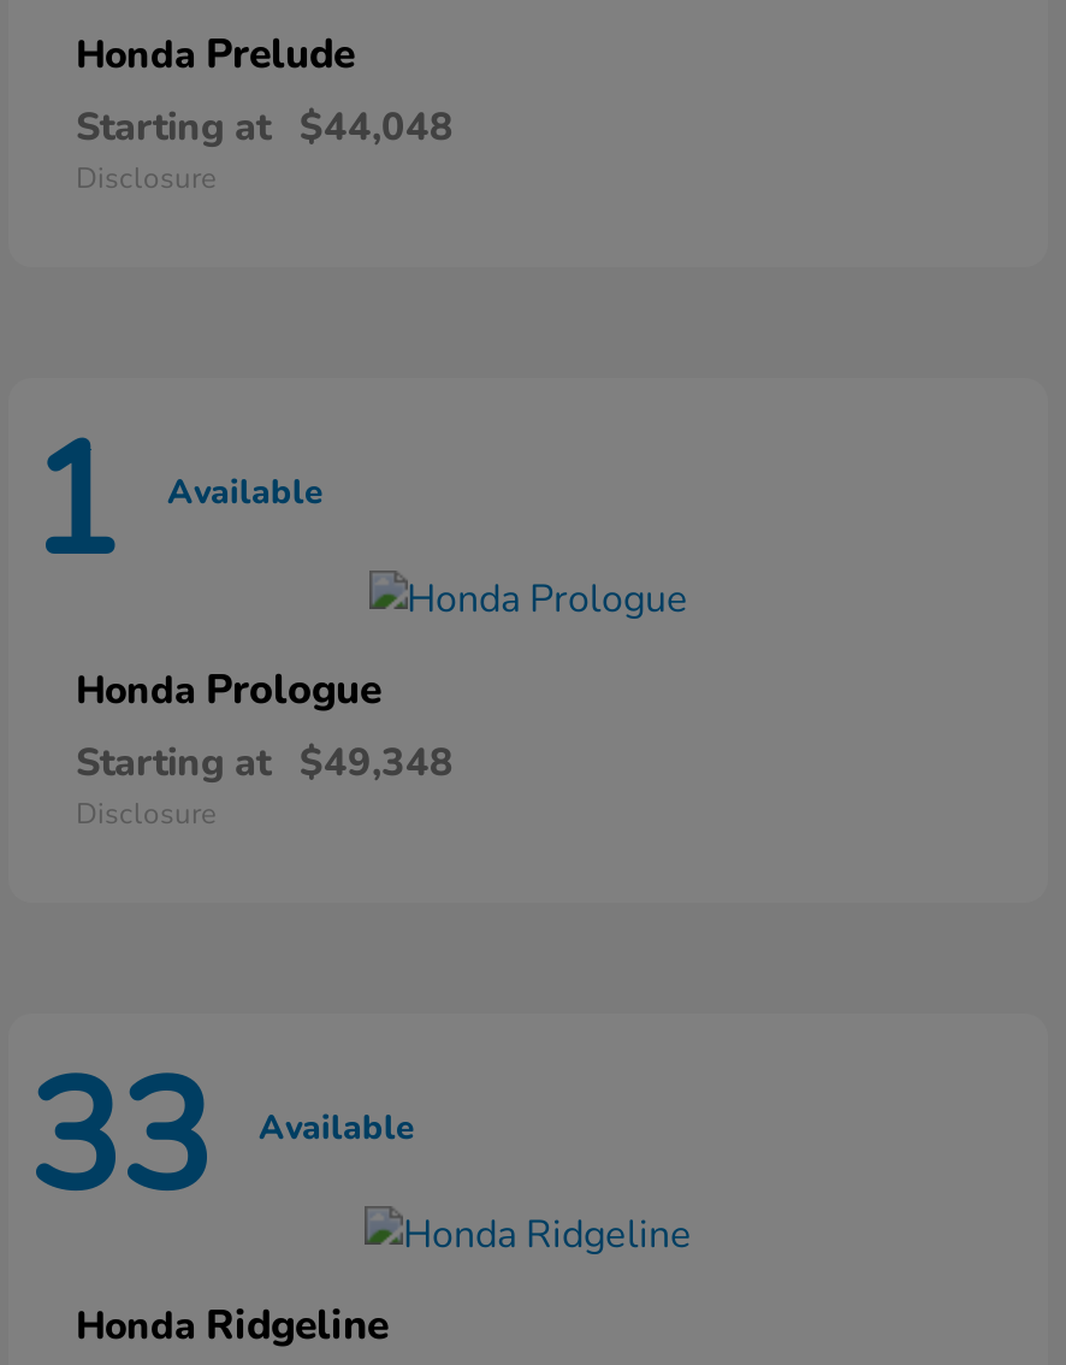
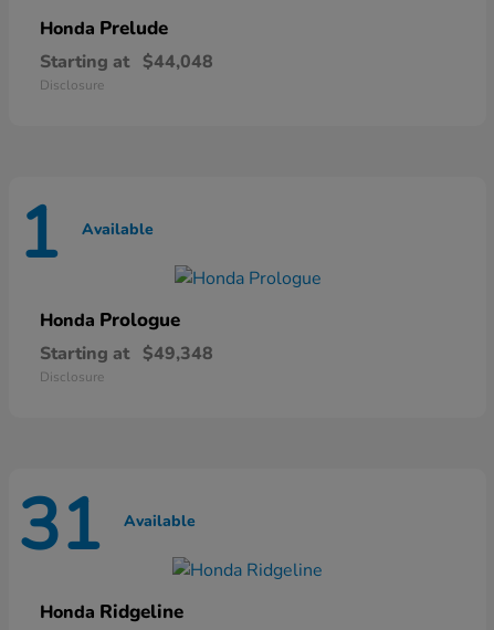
[28,1034,415,1246] 33 Available -> [18,478,196,575] 31 Available

